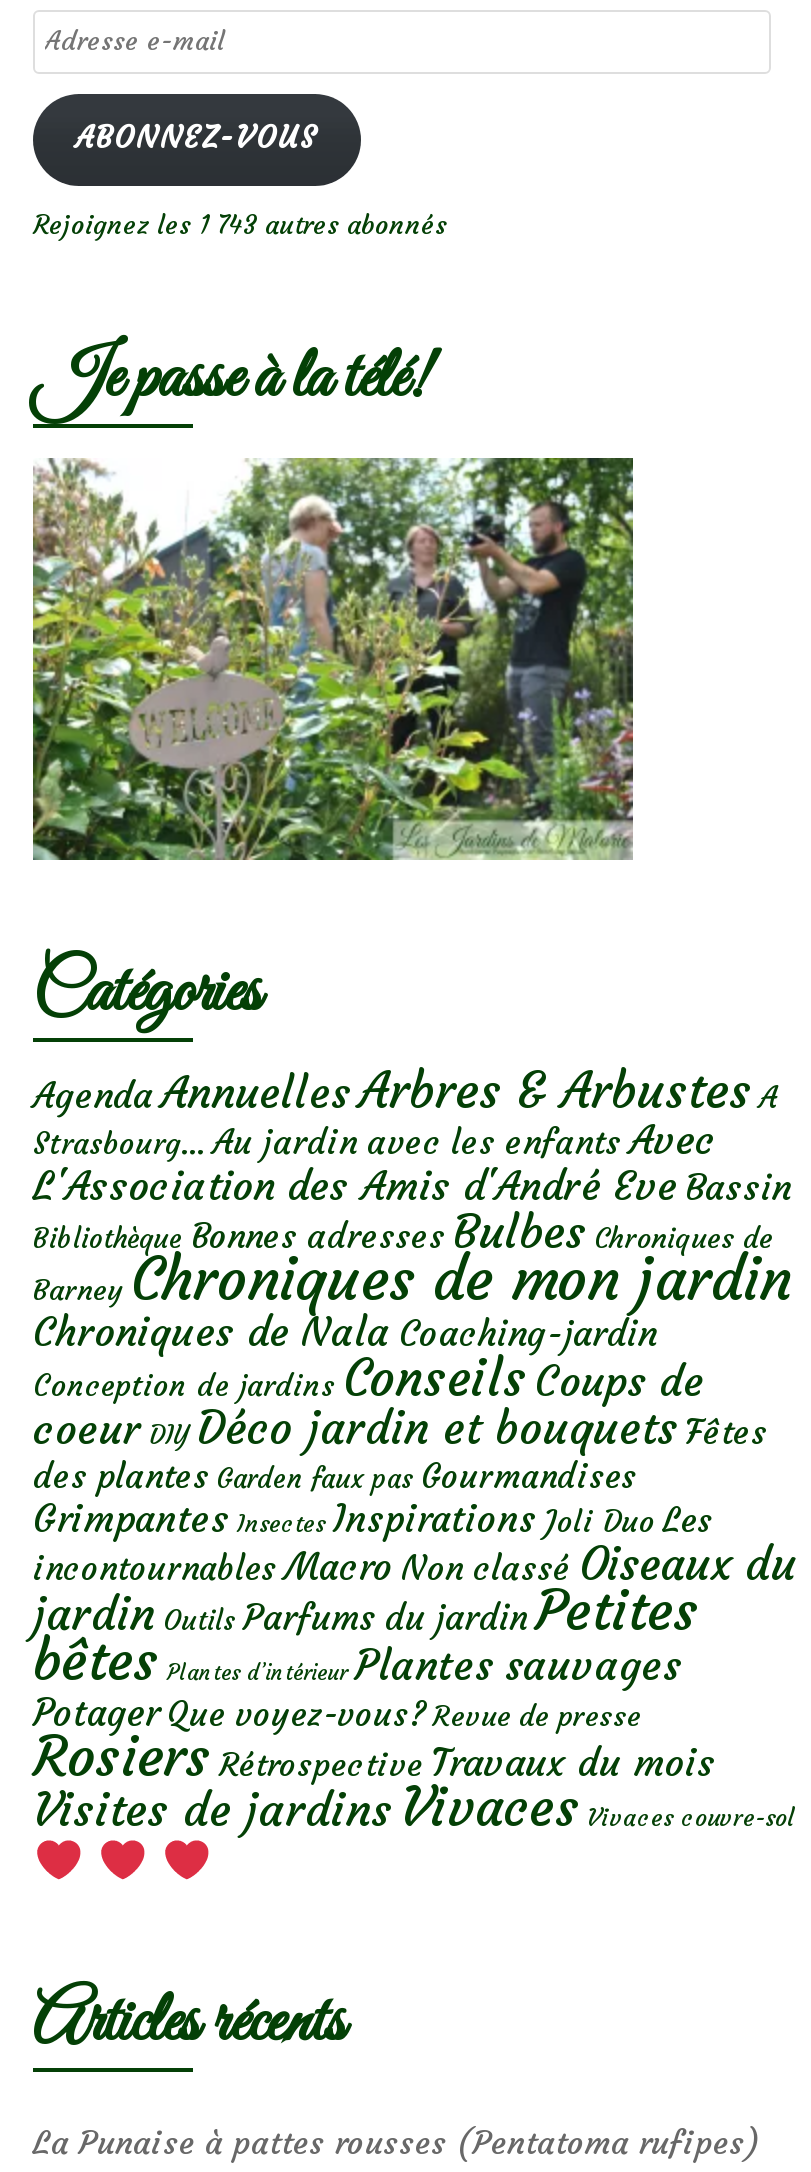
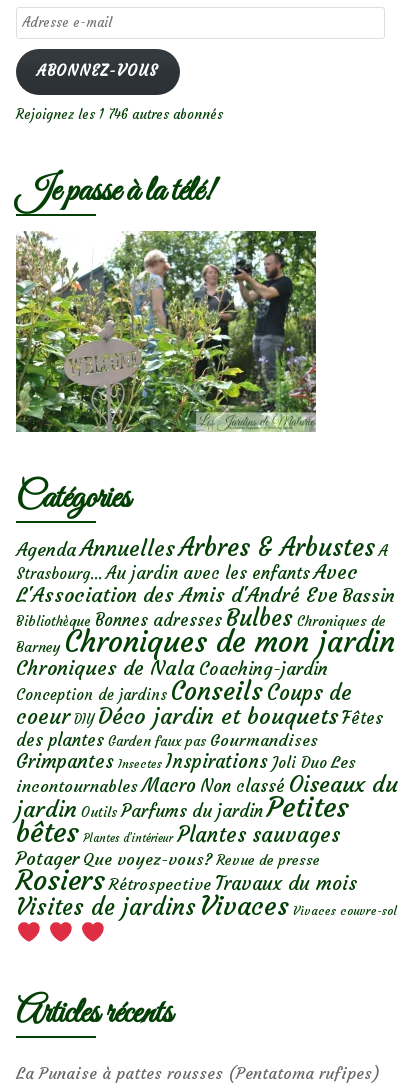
[33,208,447,242] Rejoignez les 1 743 autres abonnés -> [16,106,223,123] Rejoignez les 1 746 autres abonnés

